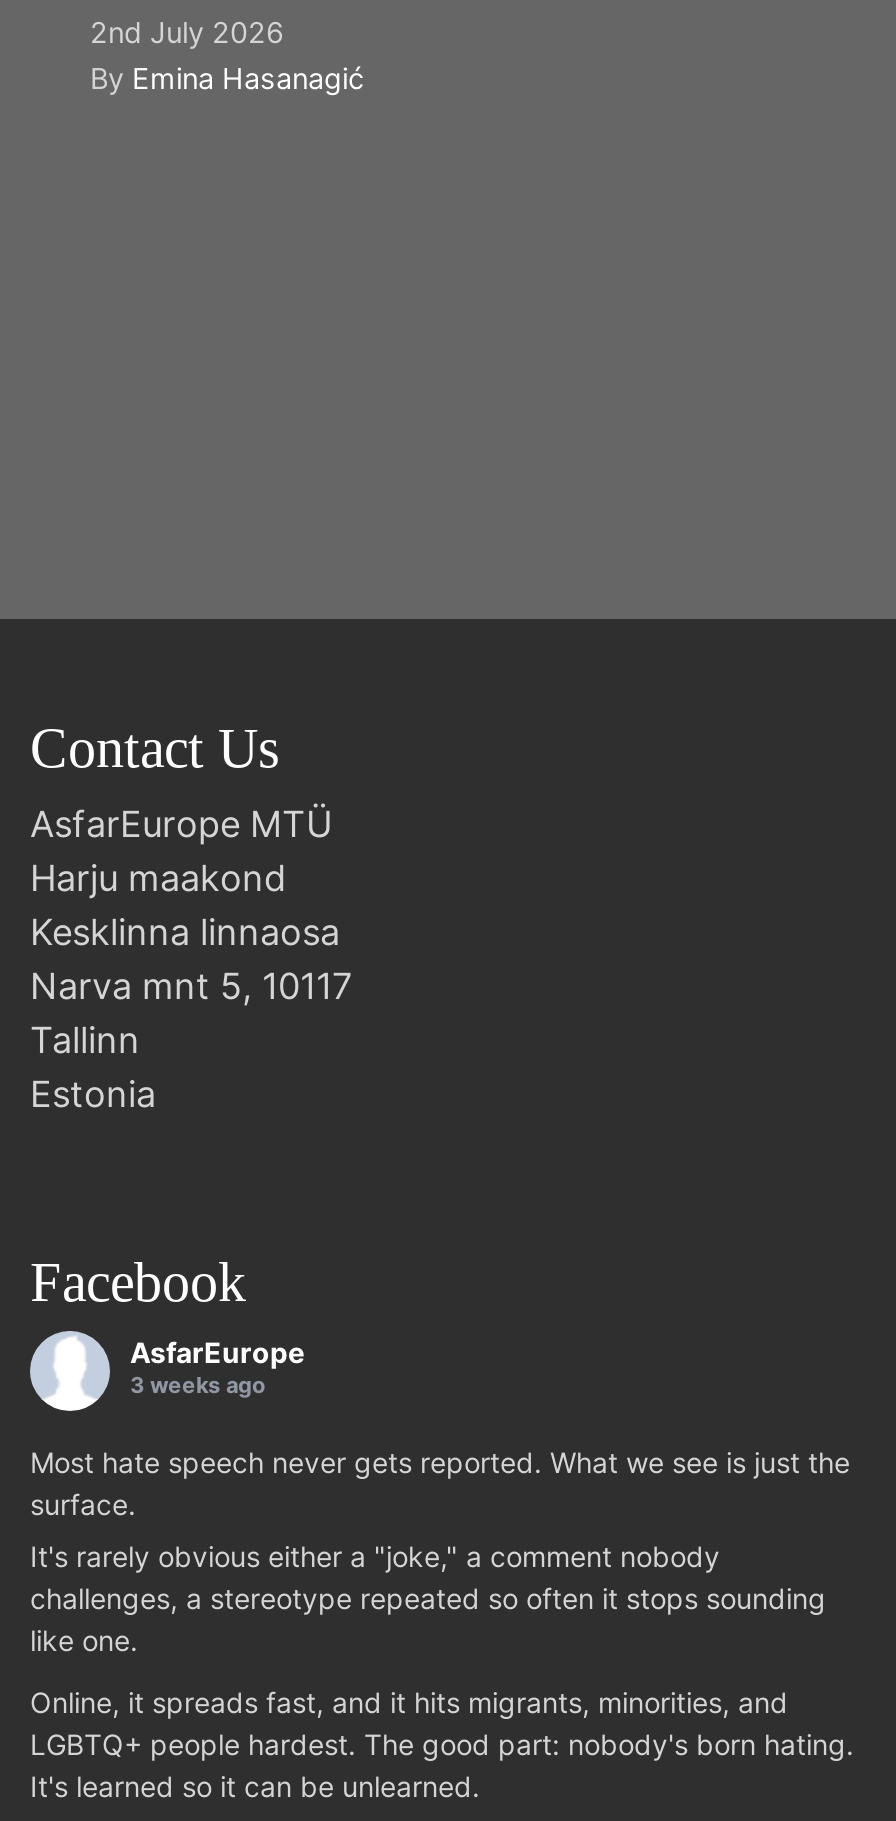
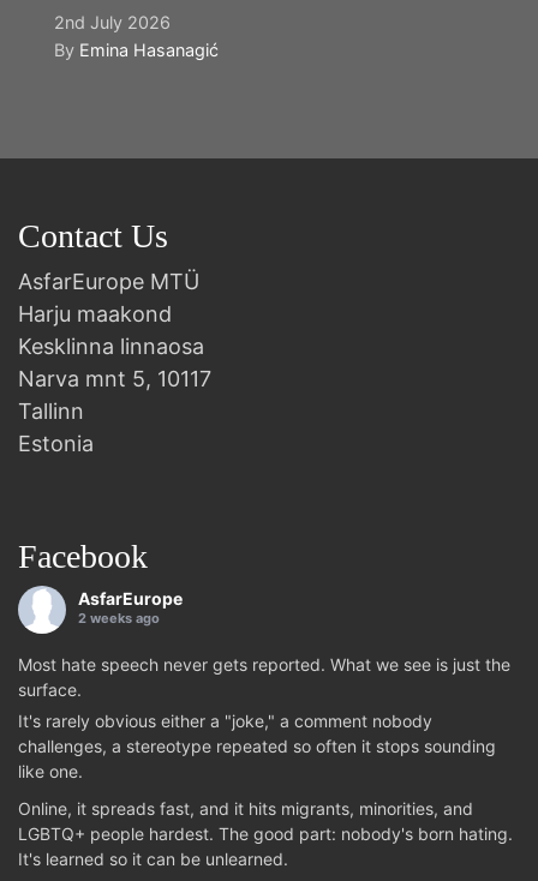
[130,1371,266,1399] 3 weeks ago -> [78,610,160,627] 2 weeks ago

